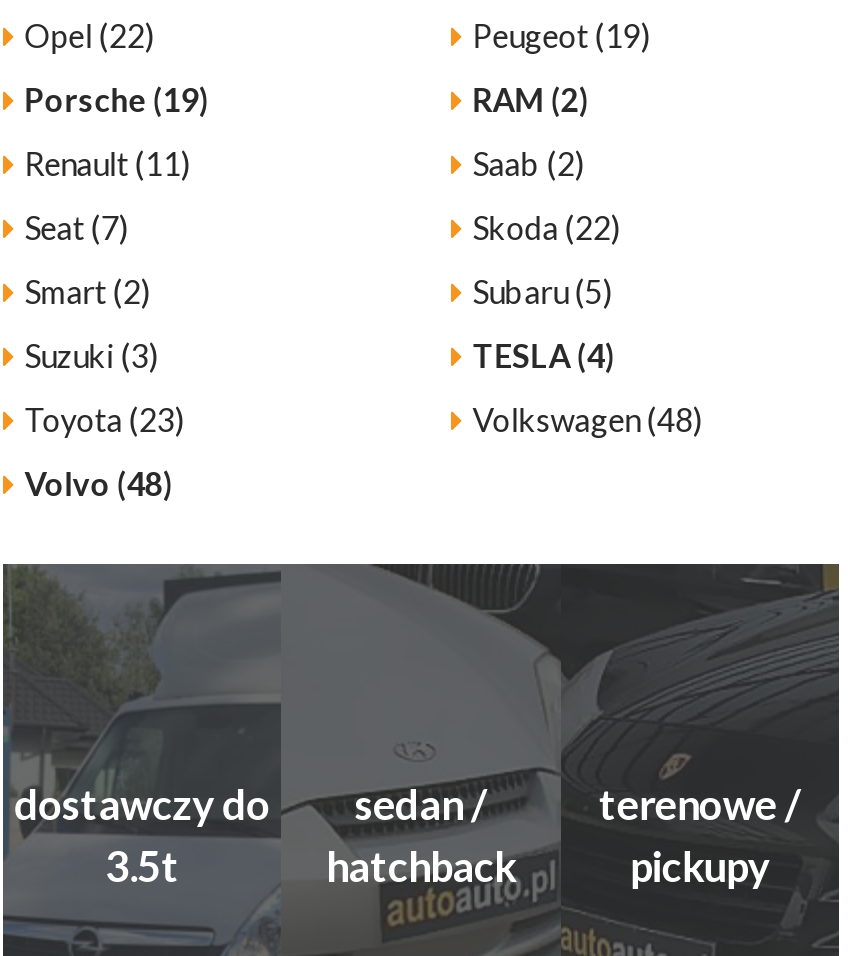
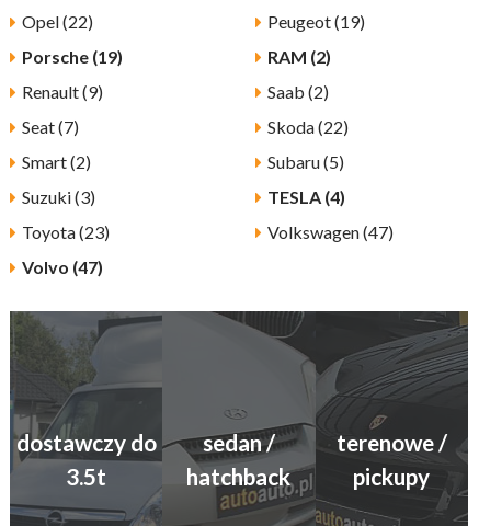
[25,143,191,181] Renault (11) -> [22,81,103,102] Renault (9)
[473,399,703,437] Volkswagen (48) -> [267,221,393,242] Volkswagen (47)
[25,463,173,501] Volvo (48) -> [22,256,103,277] Volvo (47)

